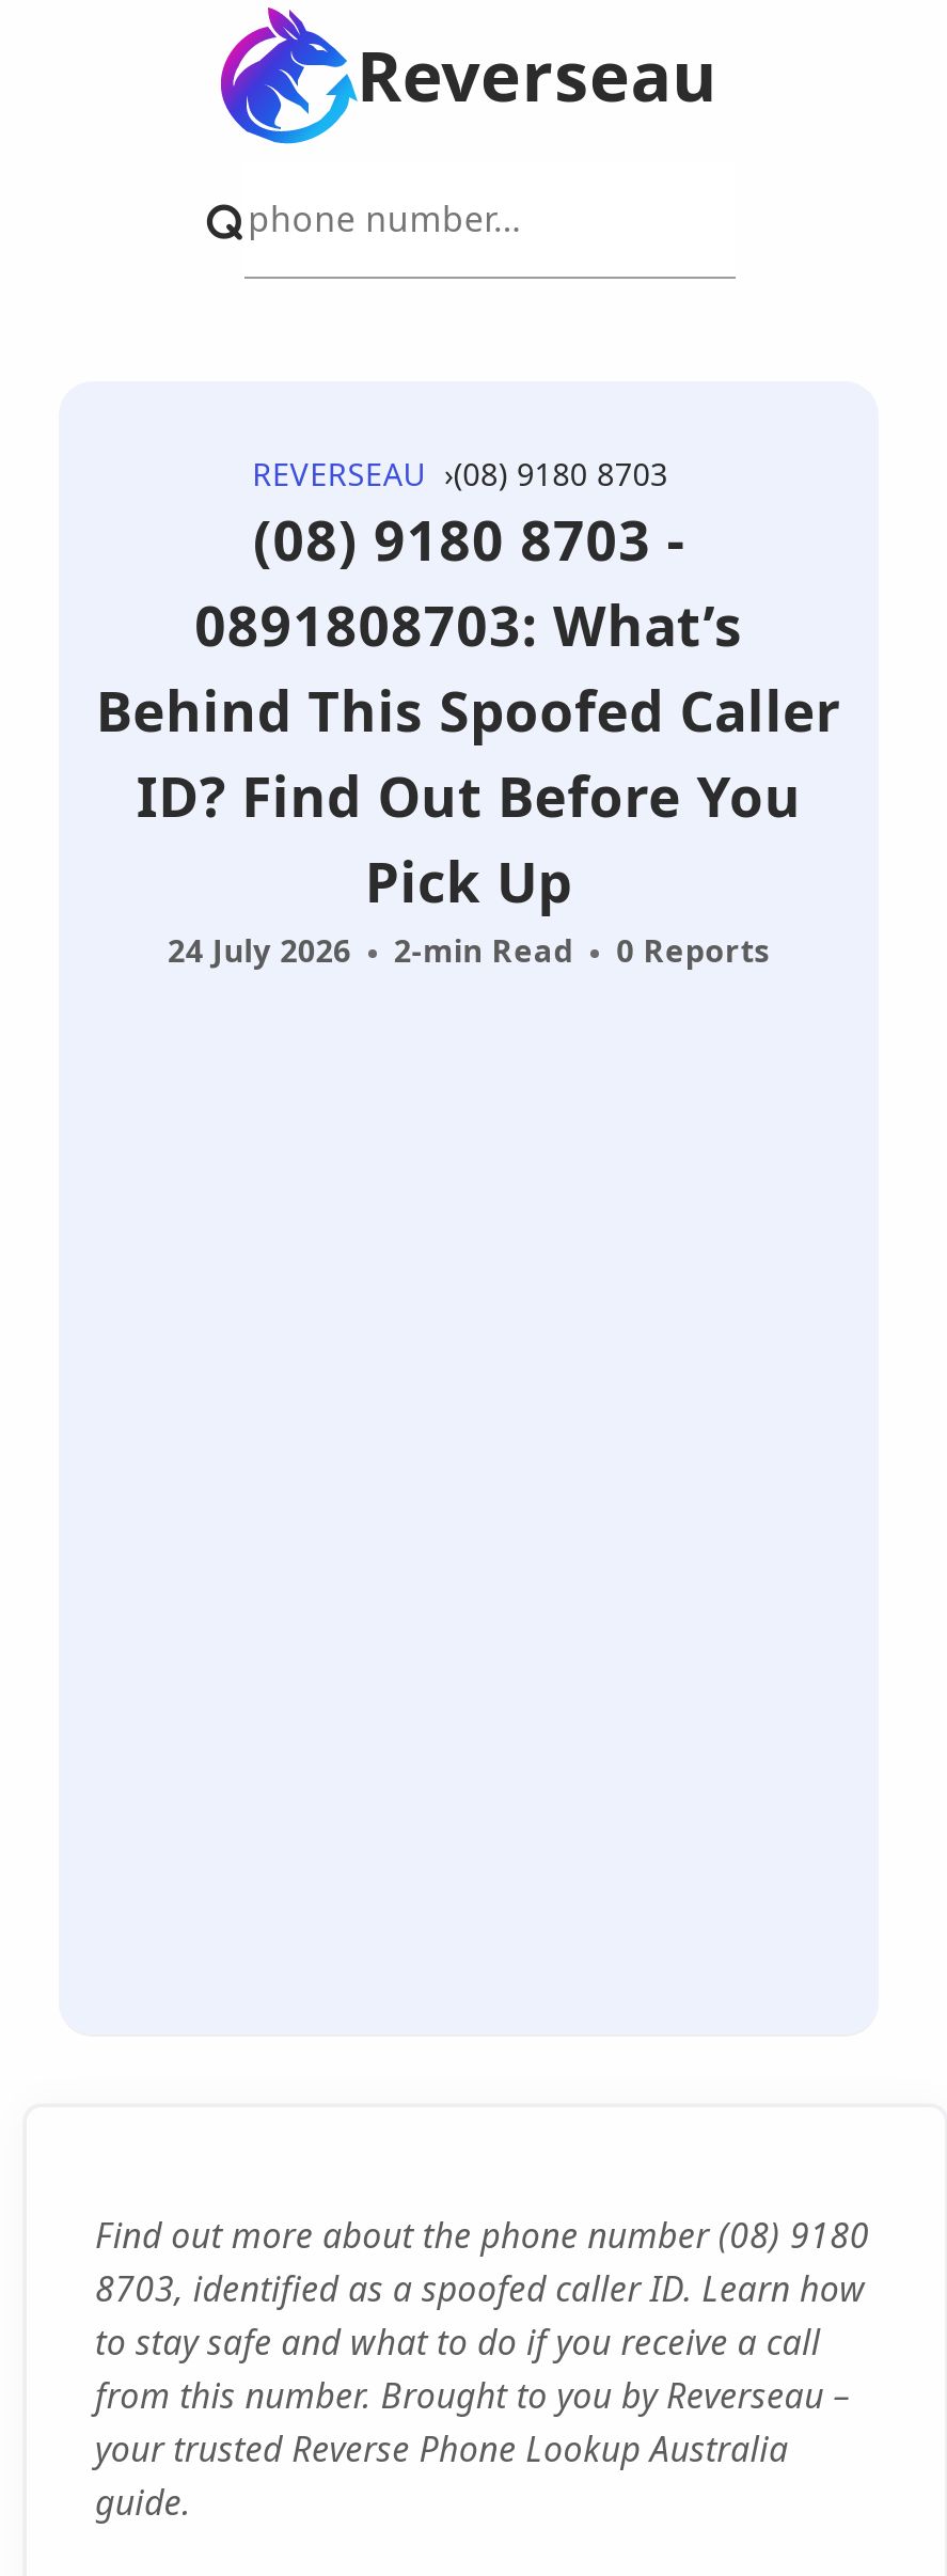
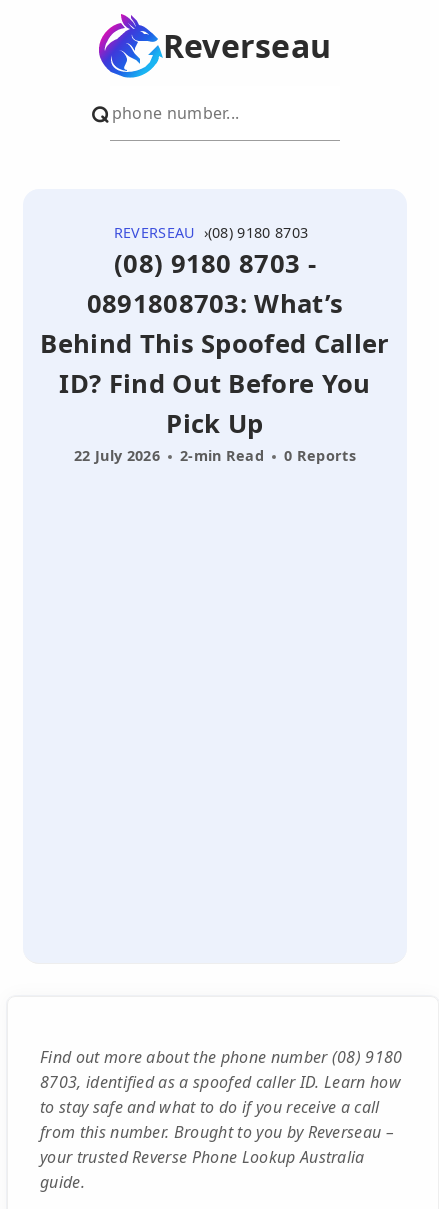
[168,930,770,971] 24 July 2026 2-min Read 0 Reports -> [74,446,356,465] 22 July 2026 2-min Read 0 Reports

